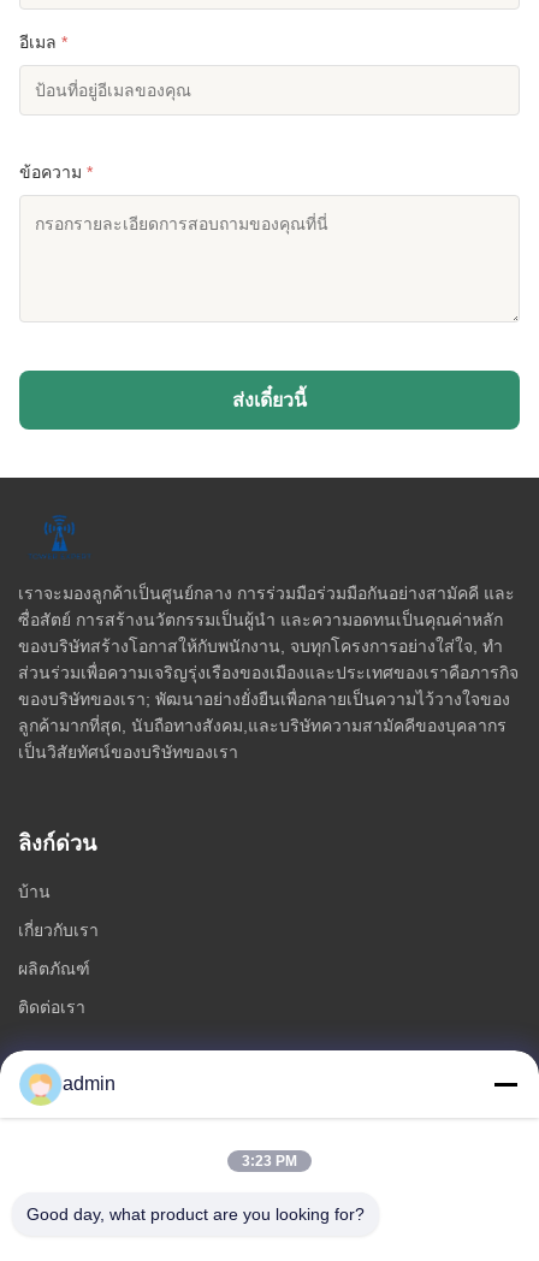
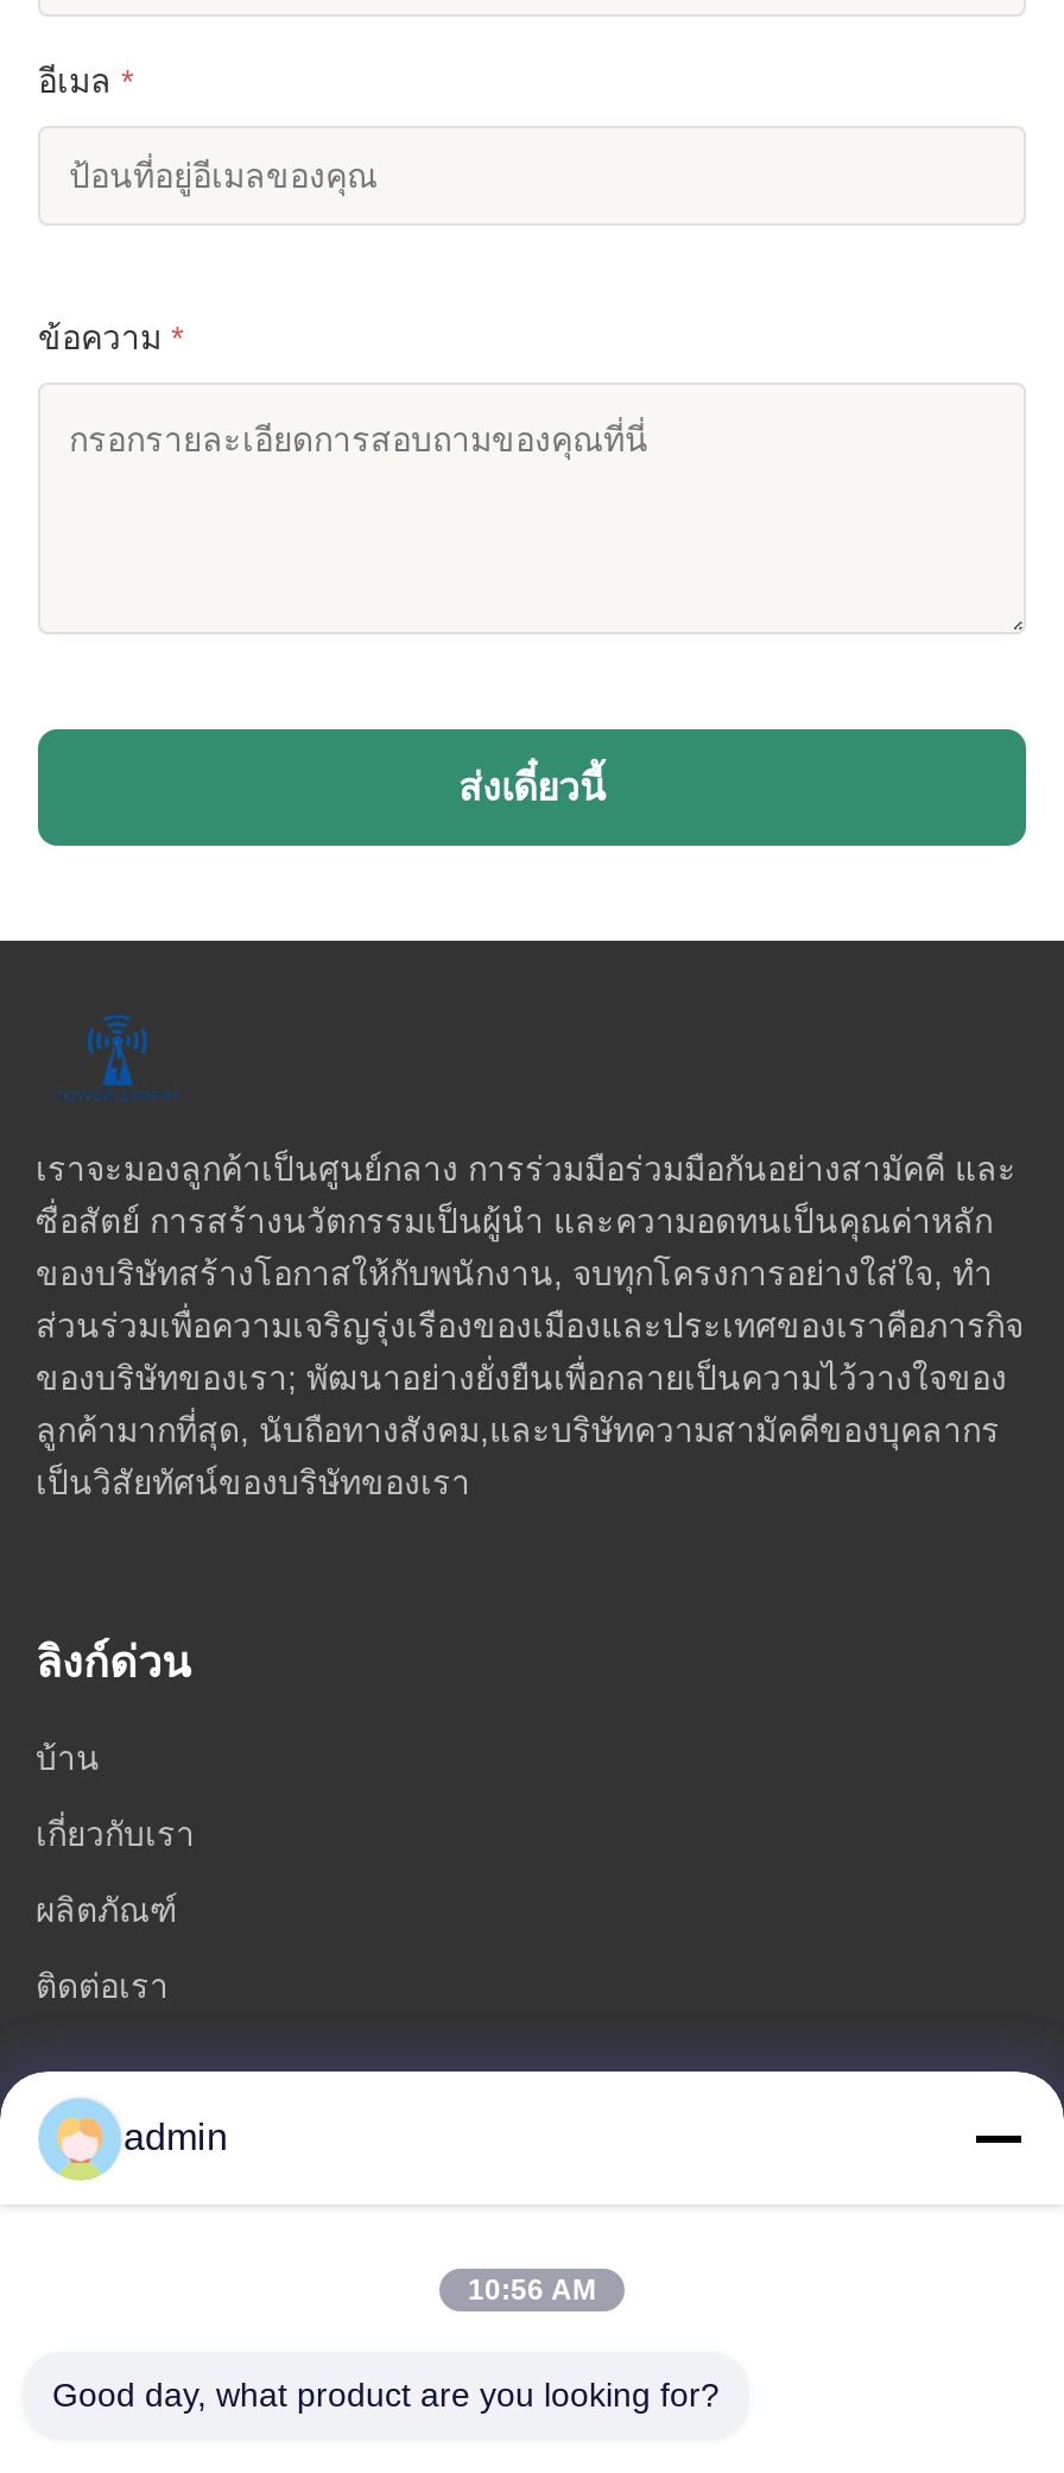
[242,1153,297,1170] 3:23 PM -> [468,2273,596,2307] 10:56 AM

